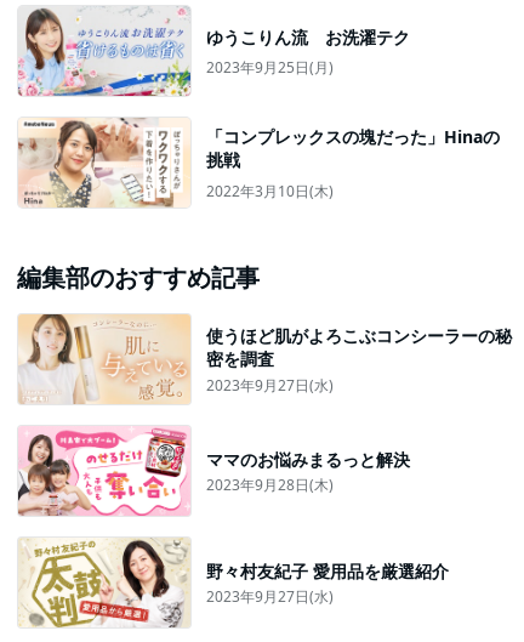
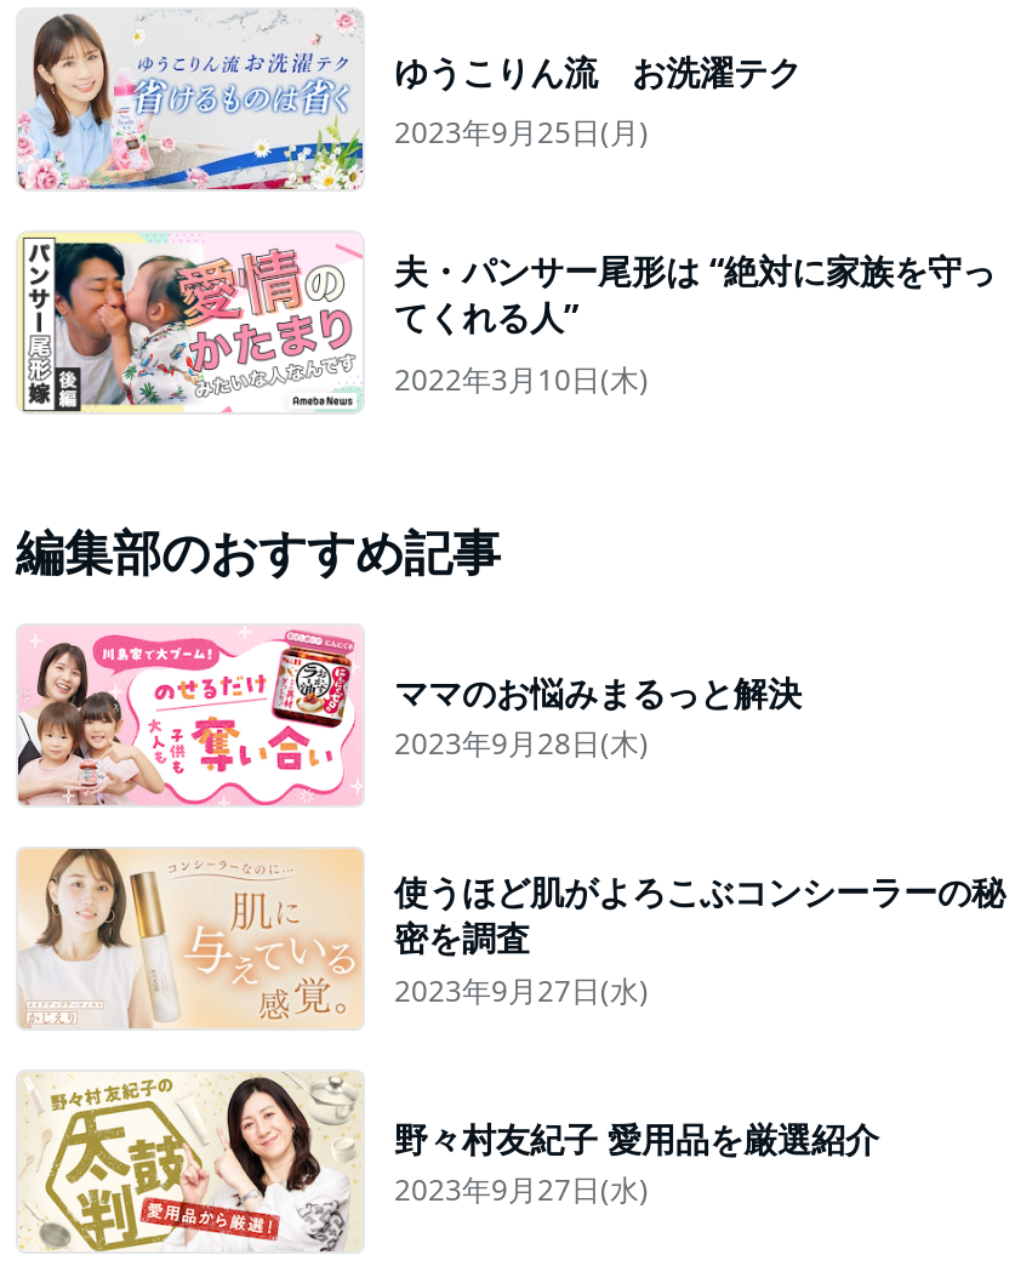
[17,117,500,209] [image] | 「コンプレックスの塊だった」Hinaの | 挑戦 -> [18,233,996,415] [image] | 夫・パンサー尾形は “絶対に家族を守っ | てくれる人”
moved [17,313,512,405] -> [16,846,1005,1031]: [image] | 使うほど肌がよろこぶコンシーラーの秘 | 密を調査 | 2023年9月27日(水)
moved [17,427,410,517] -> [16,626,802,808]: [image] | ママのお悩みまるっと解決 | 2023年9月28日(木)

